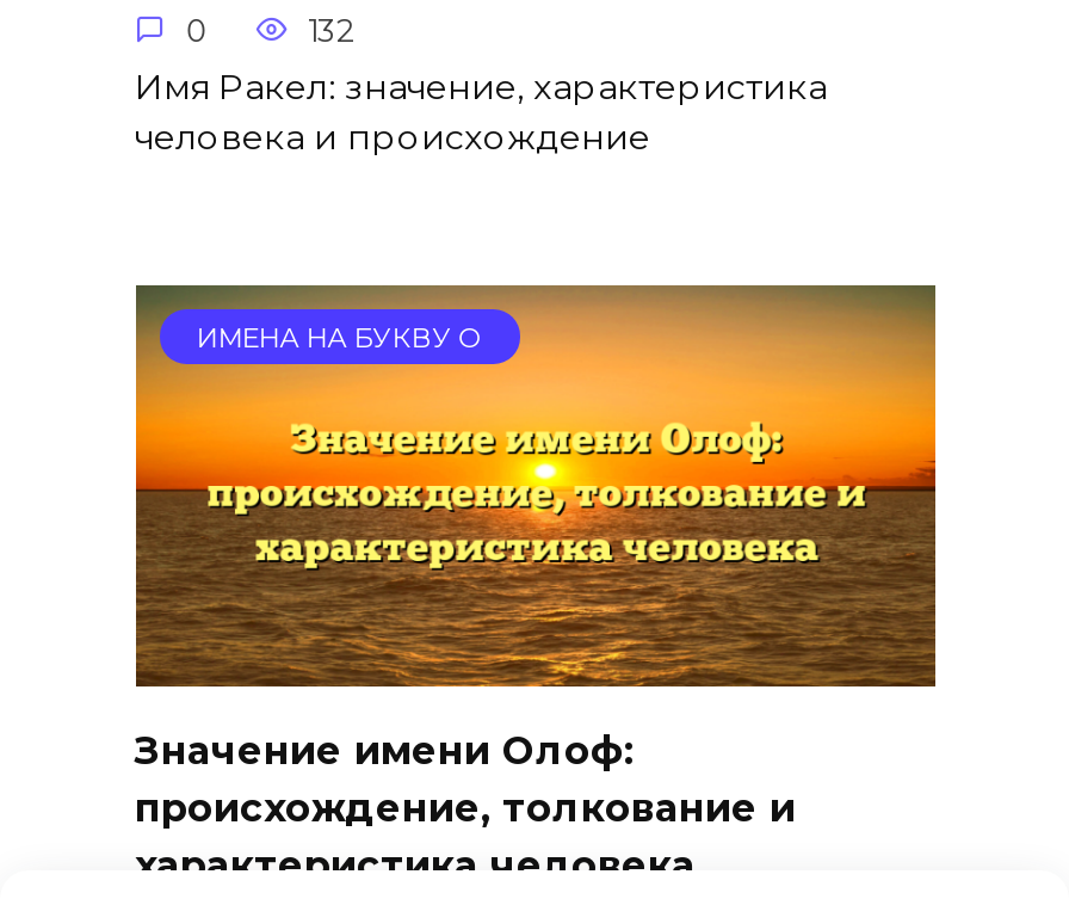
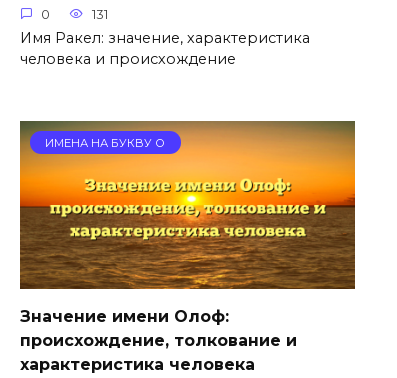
[308,13,353,48] 132 -> [92,7,108,22] 131

